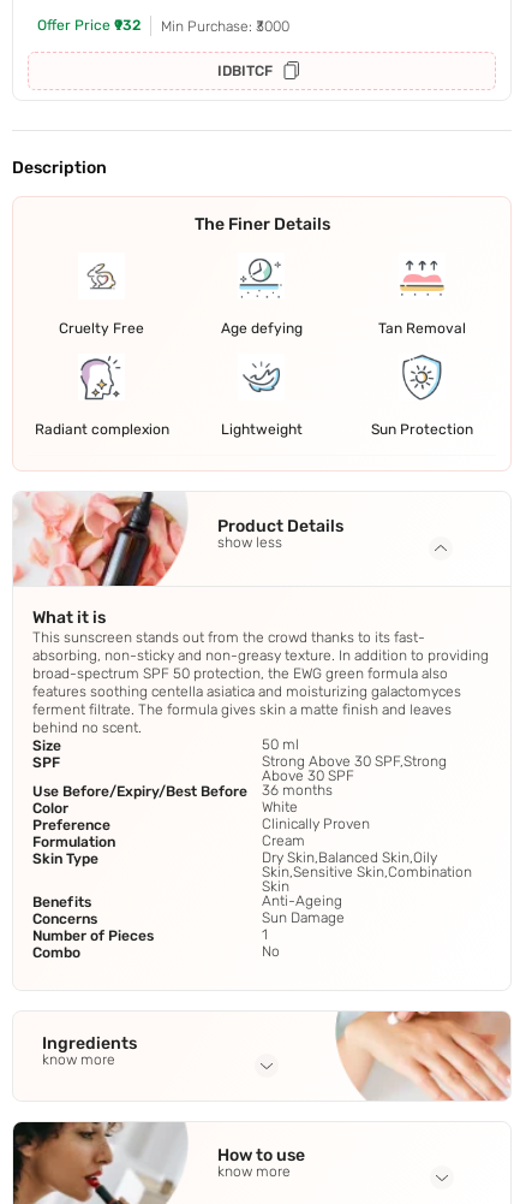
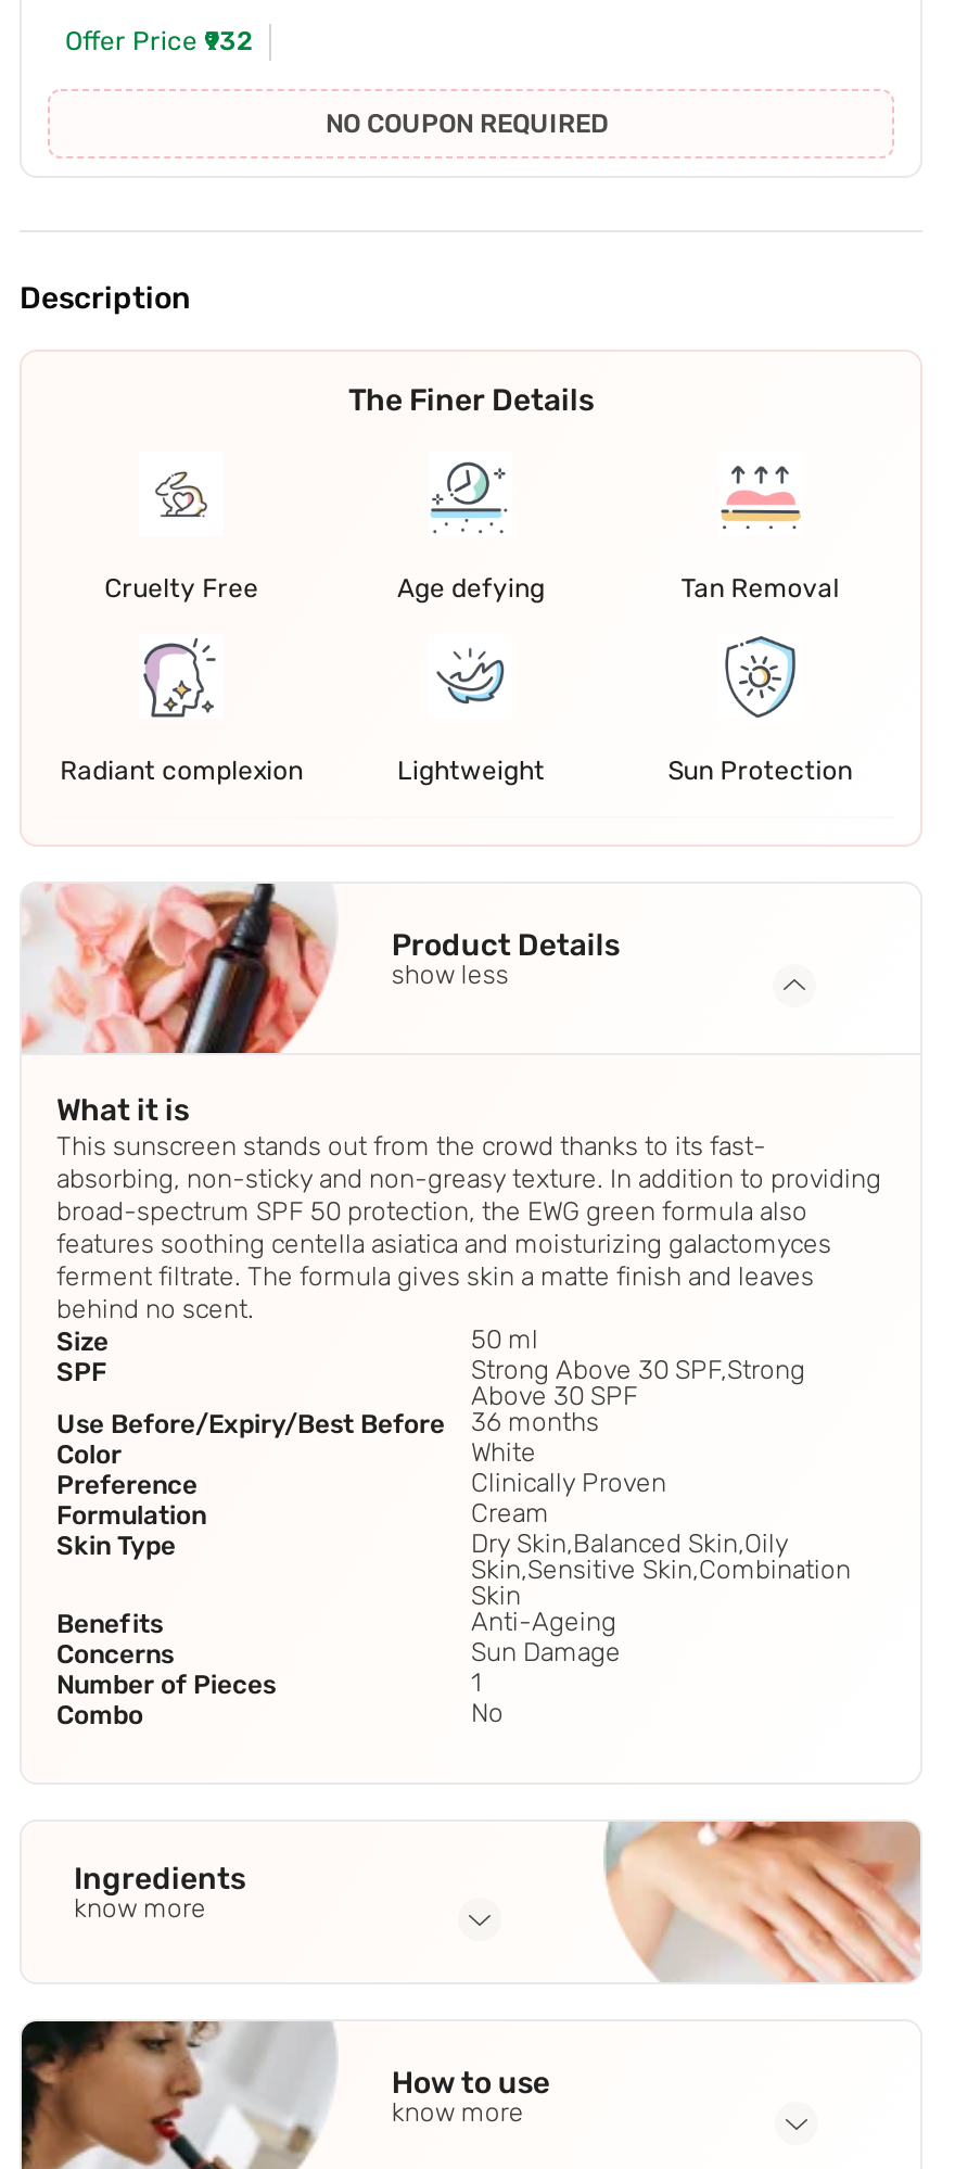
[161,18,289,80] Min Purchase: ₹3000 | IDBITCF -> [326,109,608,140] NO COUPON REQUIRED

